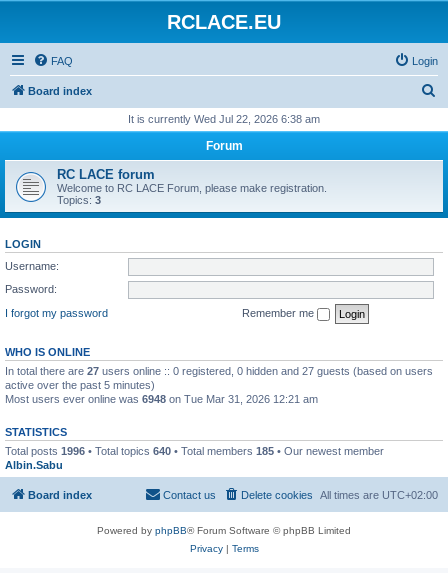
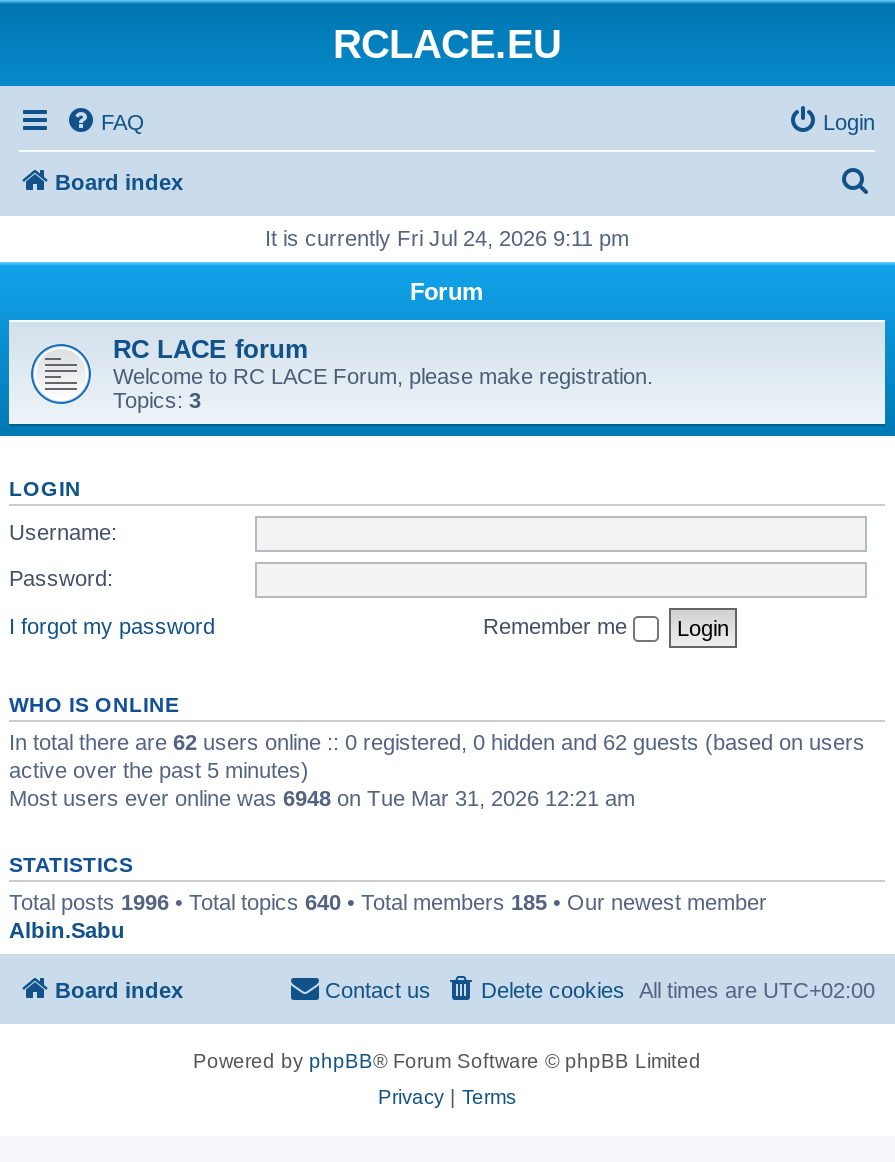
[128,113,320,125] It is currently Wed Jul 22, 2026 6:38 am -> [265,226,629,250] It is currently Fri Jul 24, 2026 9:11 pm
[5,364,433,376] In total there are 27 users online :: 0 registered, 0 hidden and 27 guests (based on users -> [9,729,865,753] In total there are 62 users online :: 0 registered, 0 hidden and 62 guests (based on users

